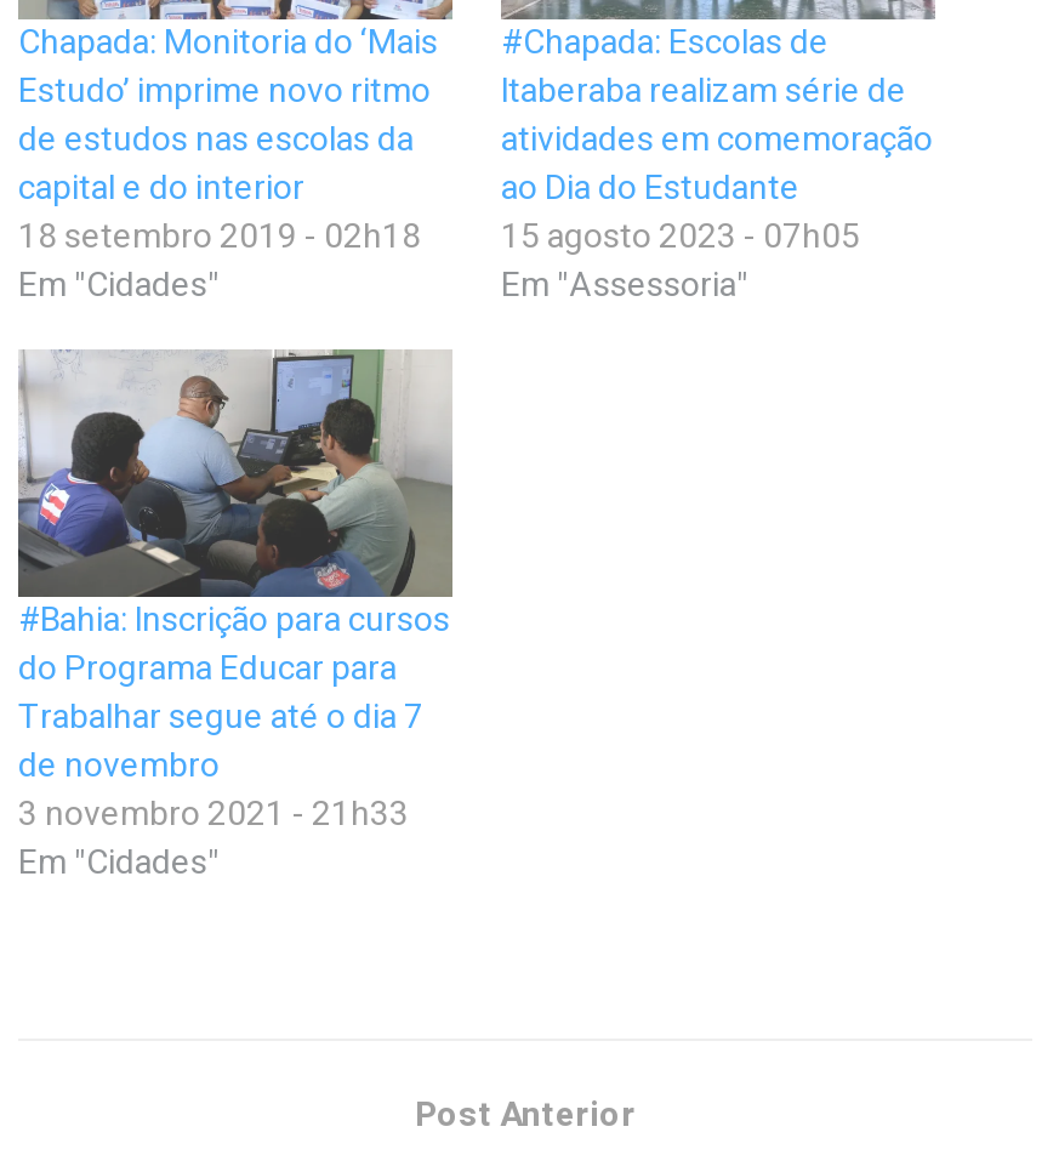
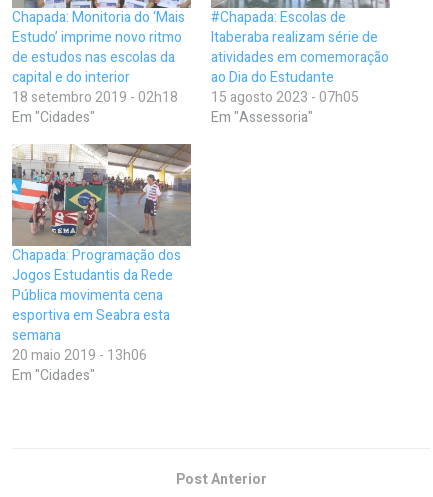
[18,349,450,840] [image] | #Bahia: Inscrição para cursos | do Programa Educar para | Trabalhar segue até o dia 7 | de novembro | 3 novembro 2021 - 21h33 -> [11,144,191,366] [image] | Chapada: Programação dos | Jogos Estudantis da Rede | Pública movimenta cena | esportiva em Seabra esta | semana | 20 maio 2019 - 13h06

